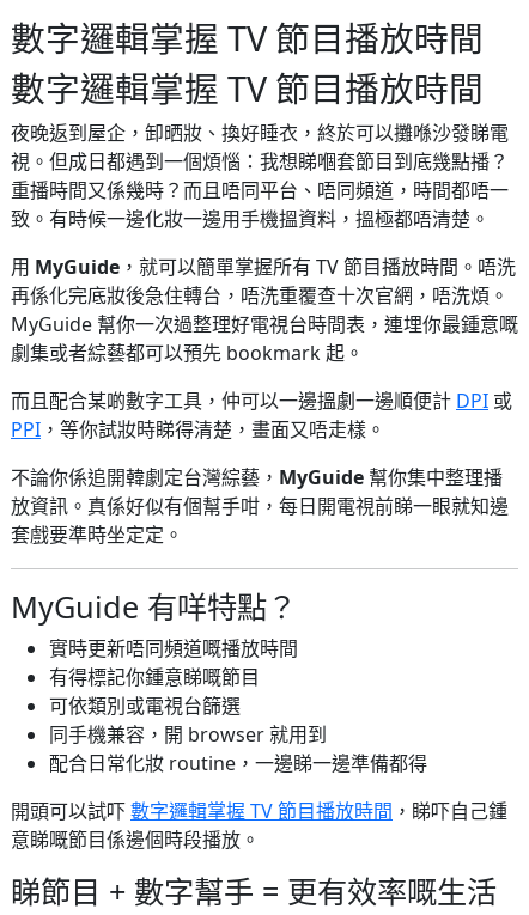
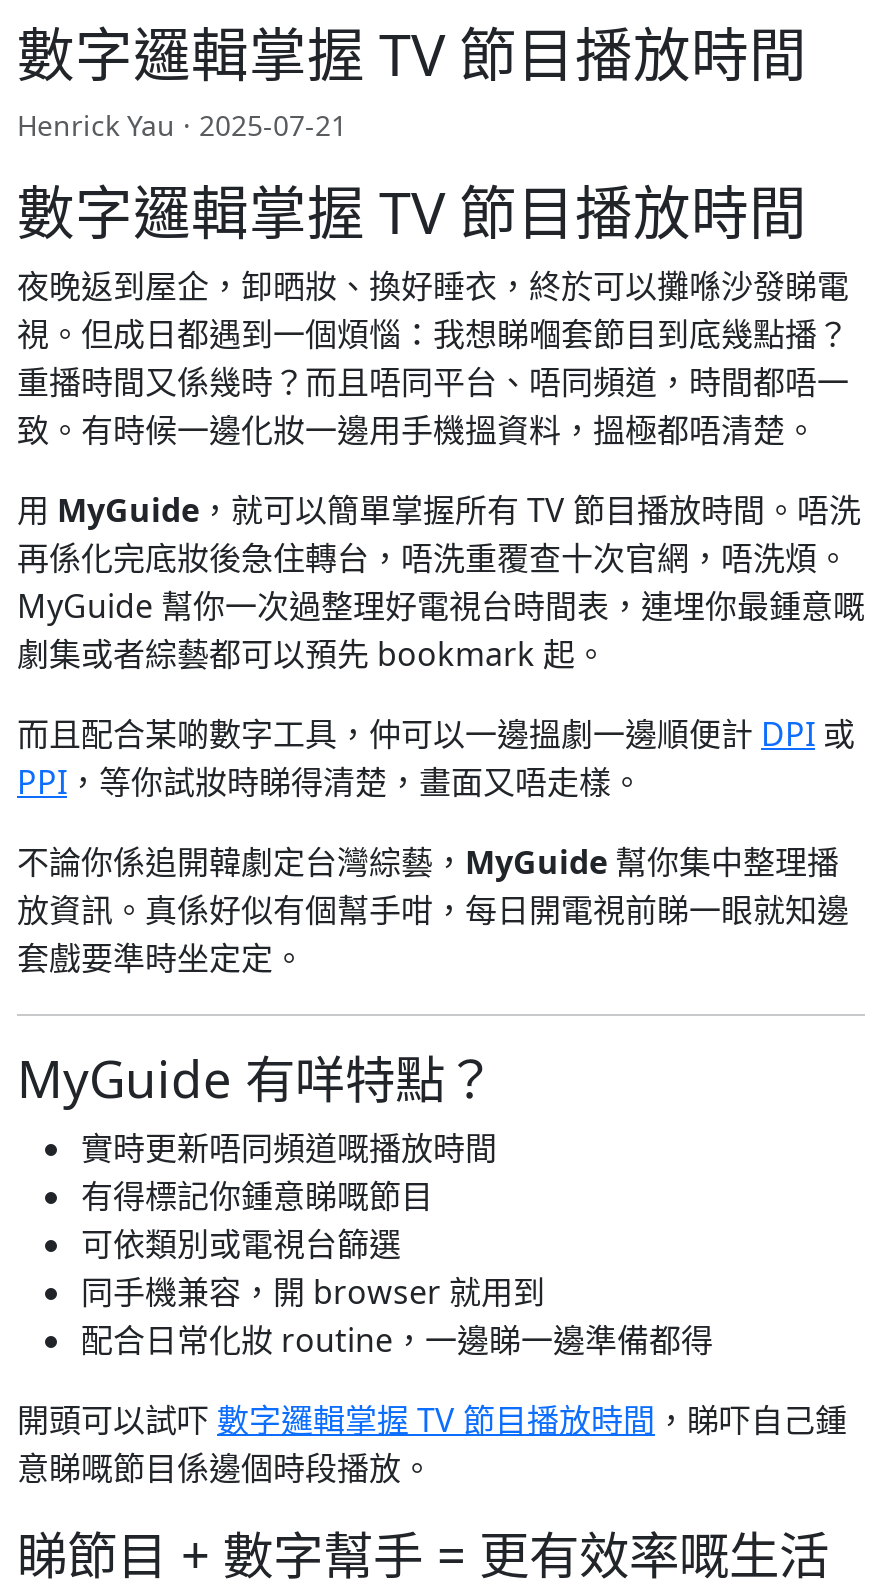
none -> [17,106,347,144] Henrick Yau · 2025-07-21

